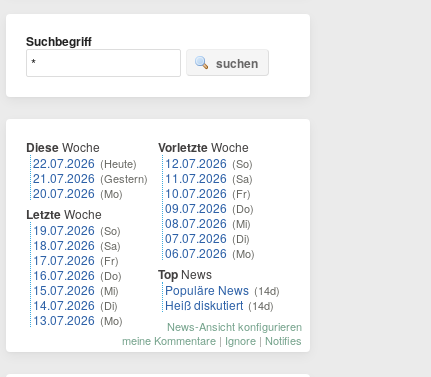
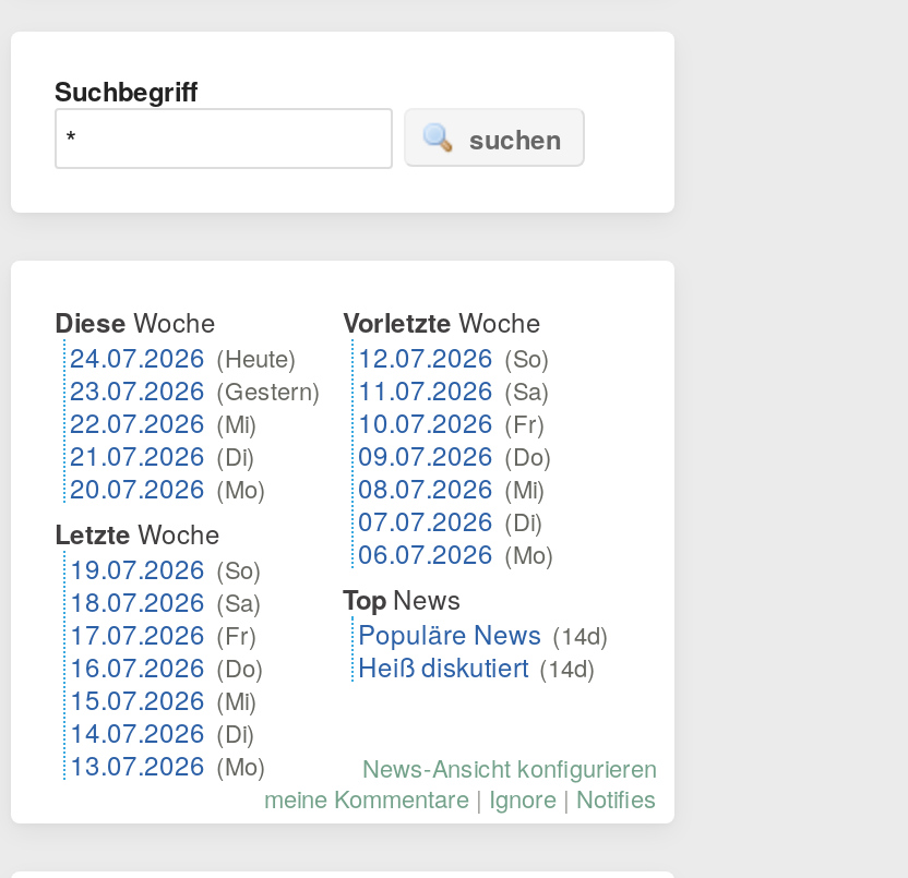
[33,154,148,186] 22.07.2026 (Heute) | 21.07.2026 (Gestern) -> [70,337,321,472] 24.07.2026 (Heute) | 23.07.2026 (Gestern) | 22.07.2026 (Mi) | 21.07.2026 (Di)

